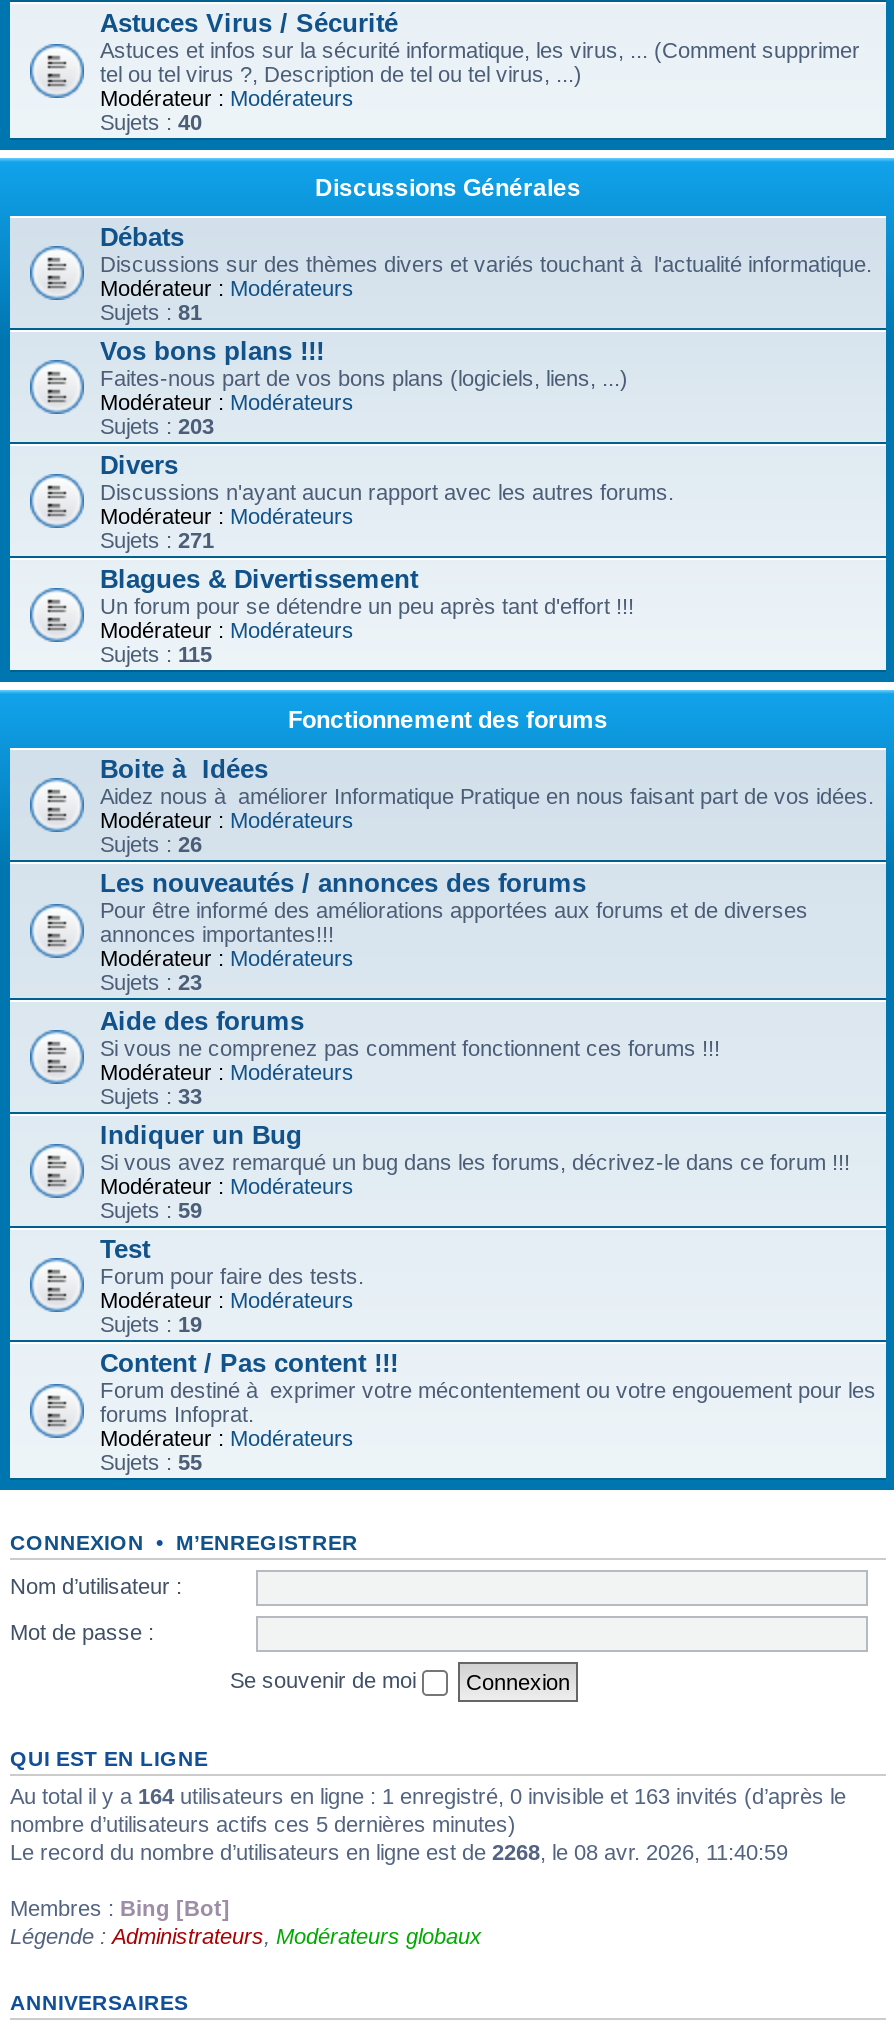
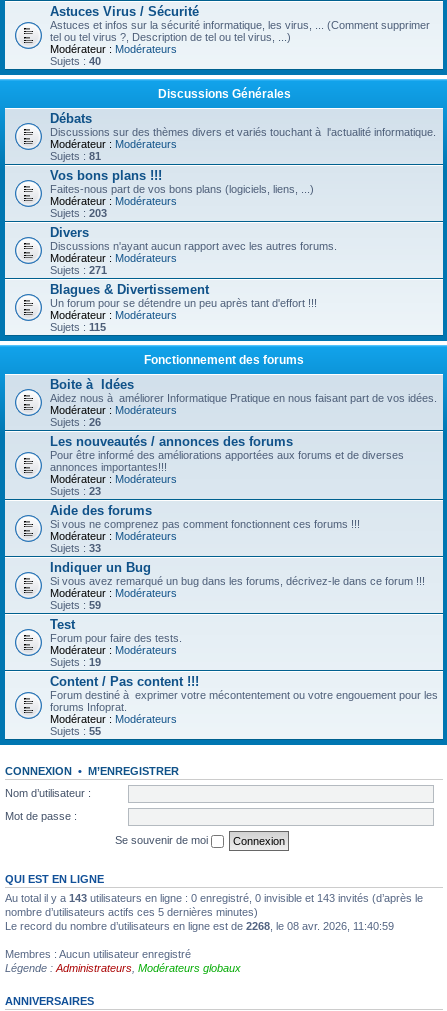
[10,1783,846,1807] Au total il y a 164 utilisateurs en ligne : 1 enregistré, 0 invisible et 163 invités (d’après le -> [5,891,423,903] Au total il y a 143 utilisateurs en ligne : 0 enregistré, 0 invisible et 143 invités (d’après le
[10,1895,230,1919] Membres : Bing [Bot] -> [5,947,191,959] Membres : Aucun utilisateur enregistré

